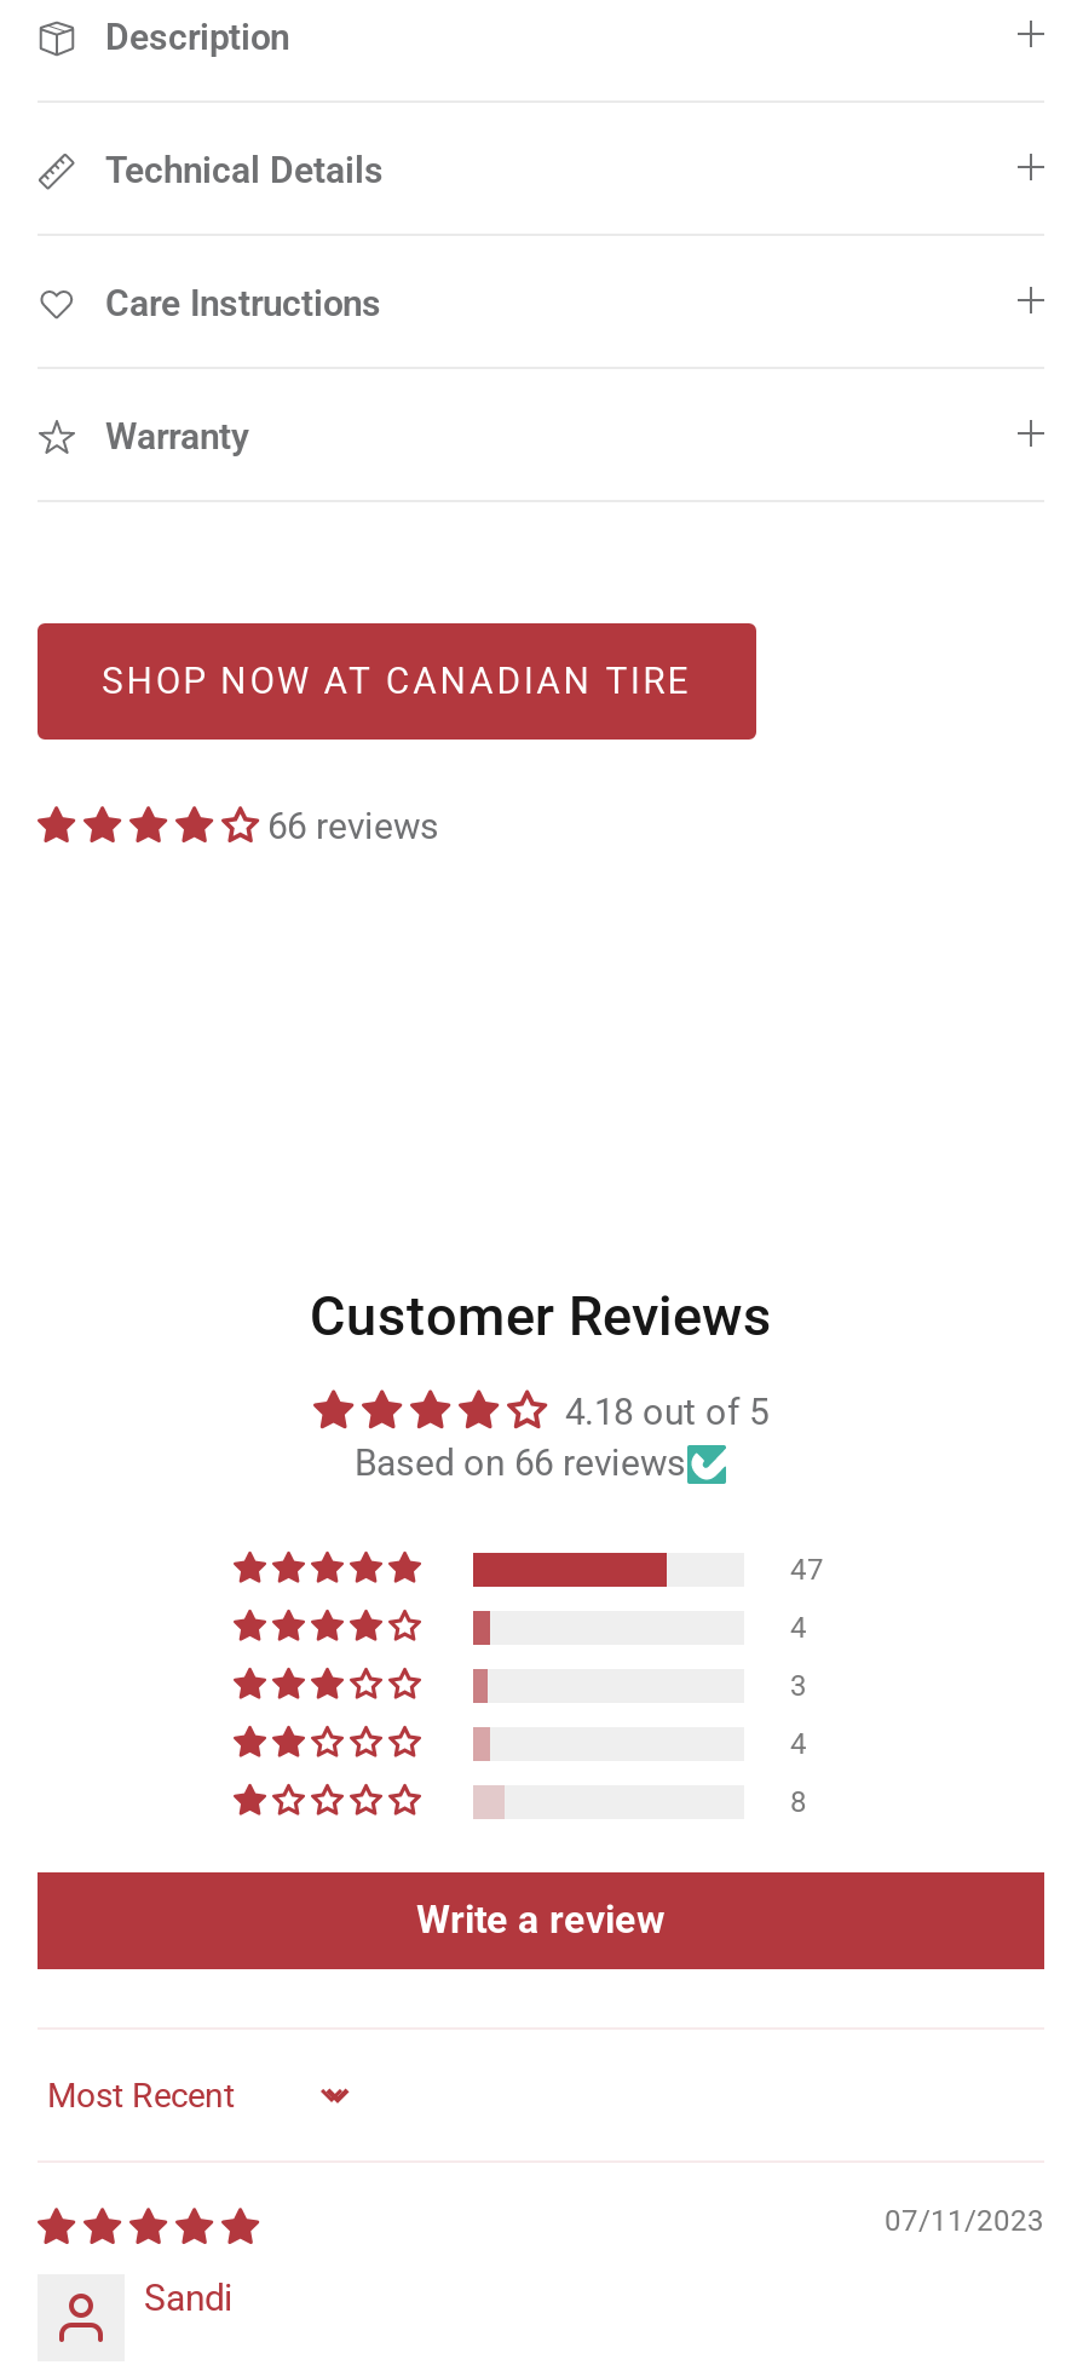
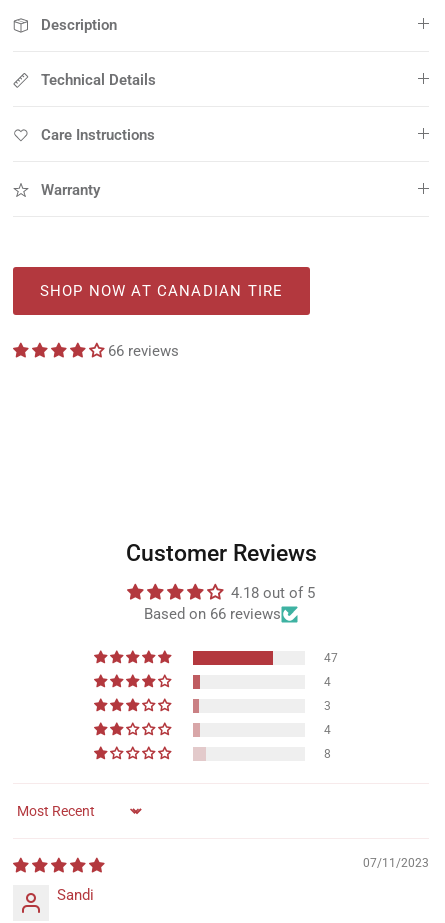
[416,1897,666,1943] Write a review -> none

